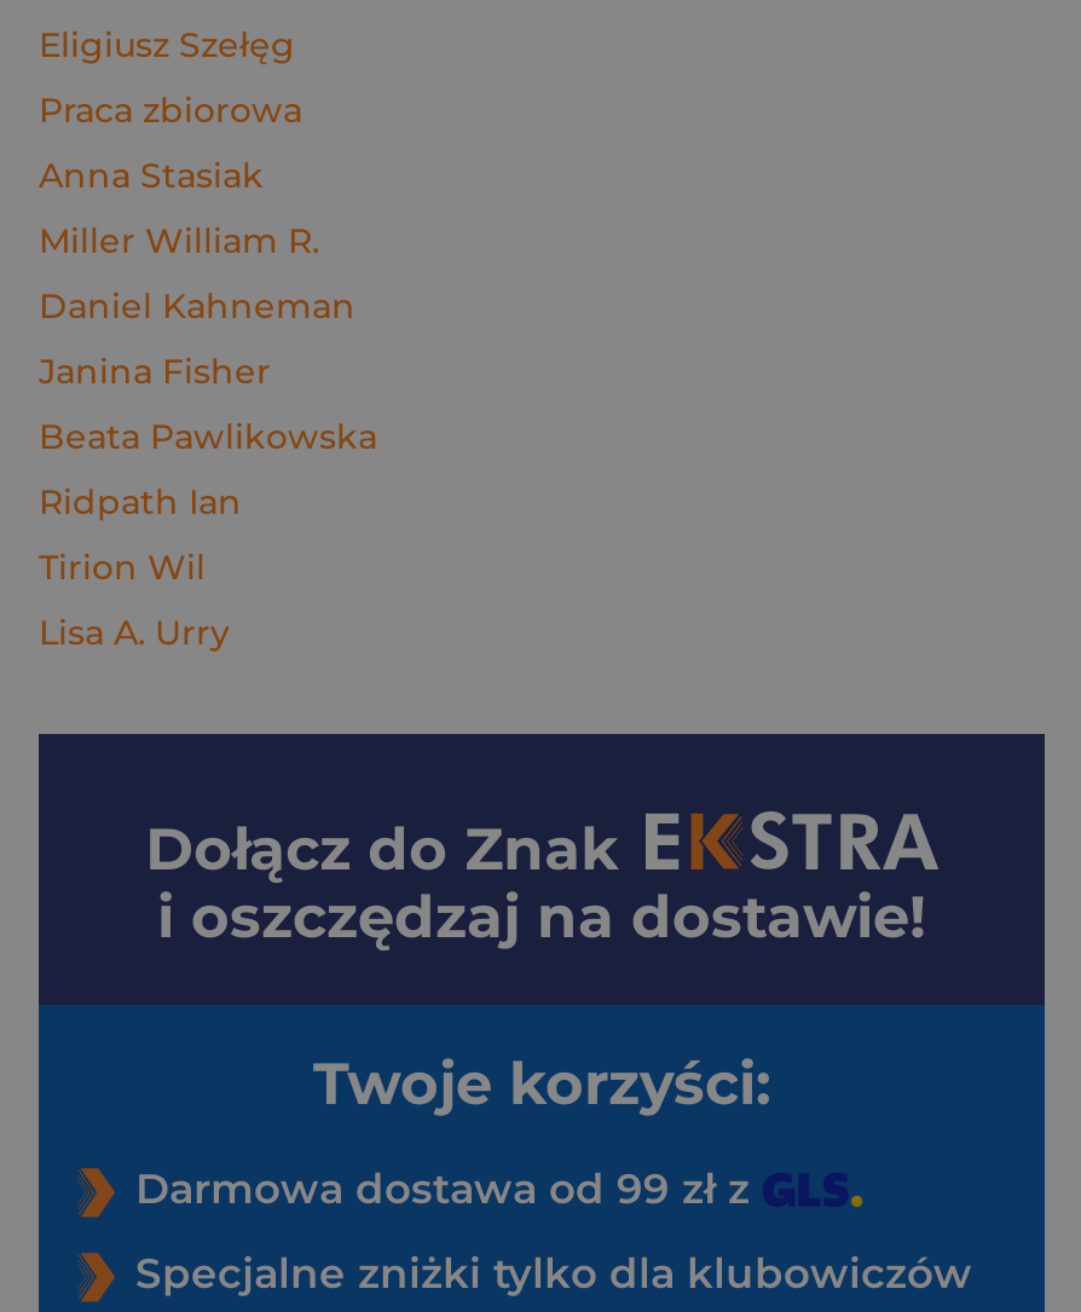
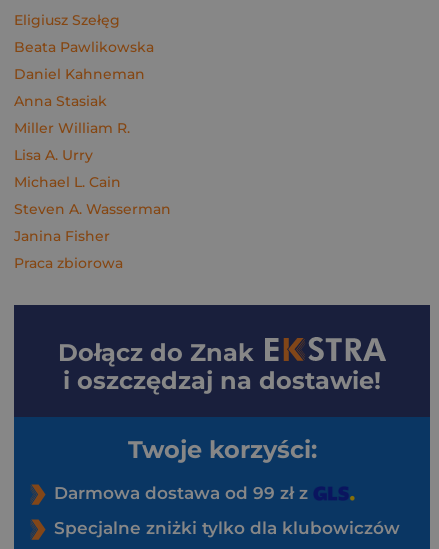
moved [39,88,302,132] -> [14,254,123,272]: Praca zbiorowa
moved [39,154,319,262] -> [14,92,130,137]: Anna Stasiak | Miller William R.
moved [39,284,377,458] -> [14,38,154,83]: Beata Pawlikowska | Daniel Kahneman
moved [39,349,271,393] -> [14,227,110,245]: Janina Fisher
[39,480,242,589] Ridpath Ian | Tirion Wil -> none
moved [39,611,230,654] -> [14,146,93,164]: Lisa A. Urry
none -> [14,173,171,218] Michael L. Cain | Steven A. Wasserman

